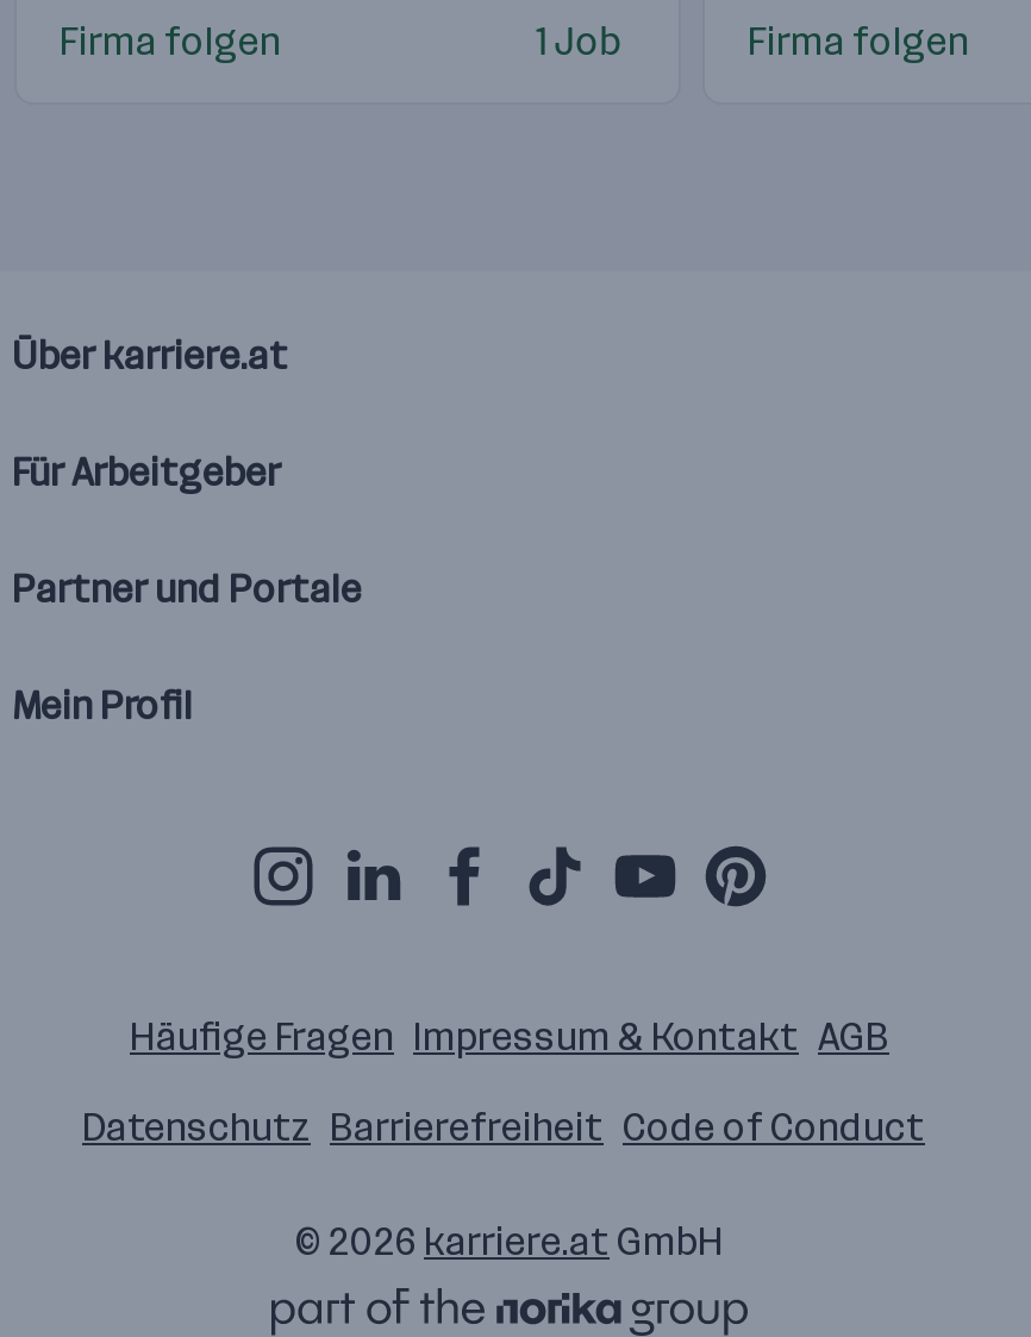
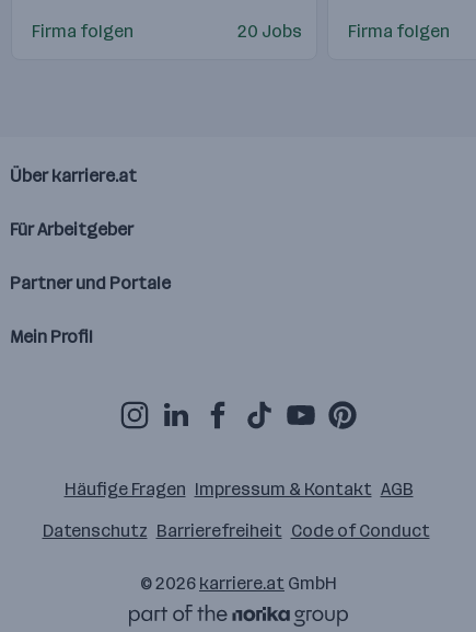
[535,20,621,65] 1 Job -> [238,21,302,42] 20 Jobs

